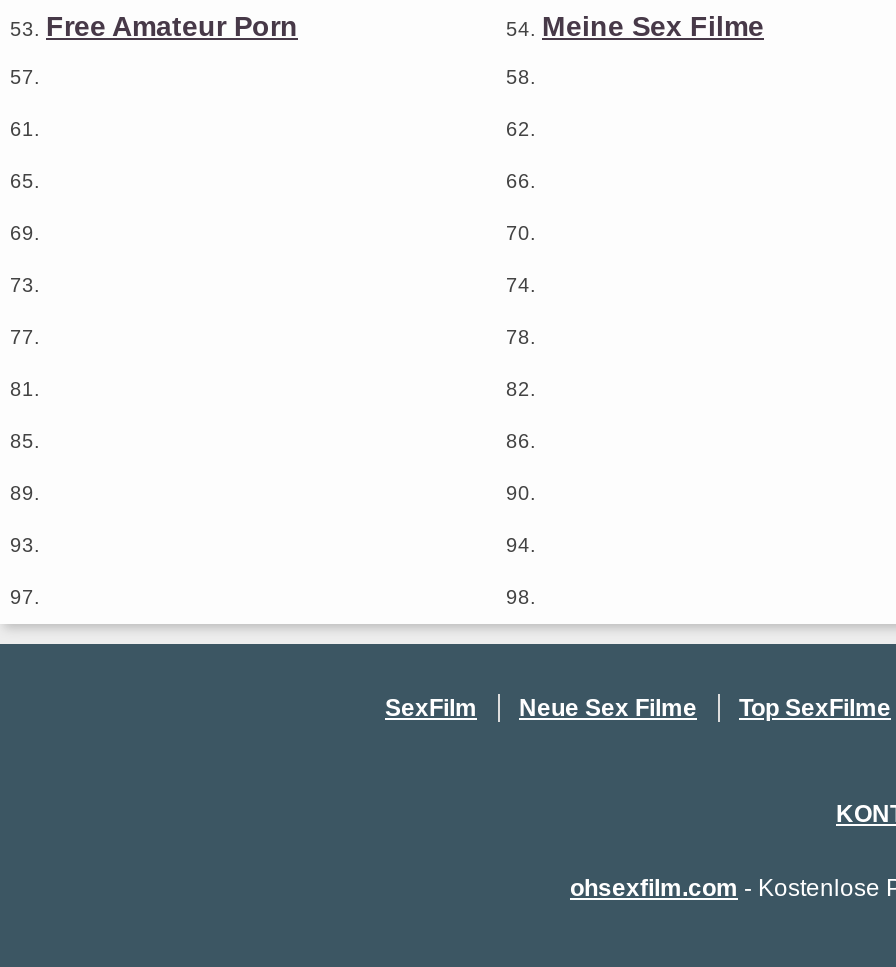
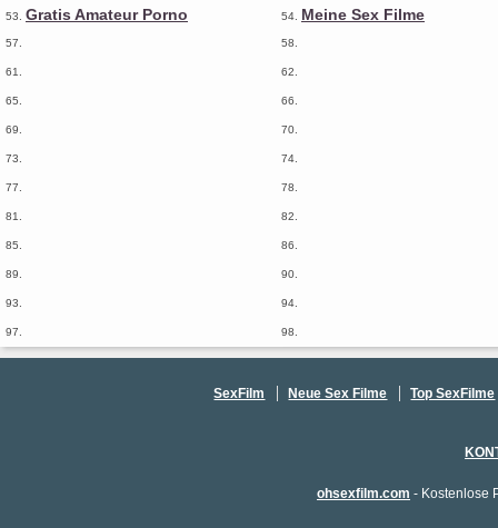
[10,10,298,42] 53. Free Amateur Porn -> [6,6,188,23] 53. Gratis Amateur Porno

